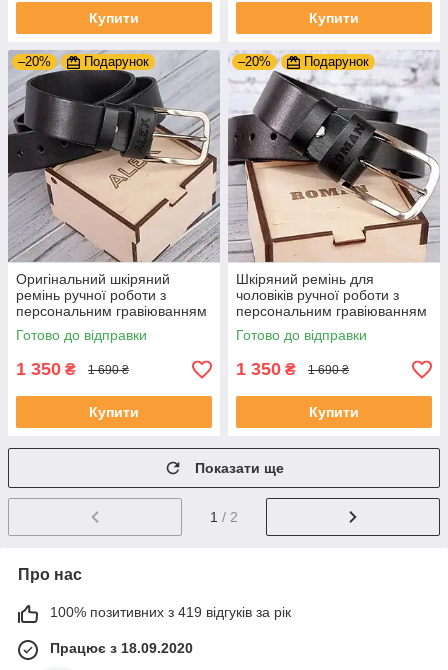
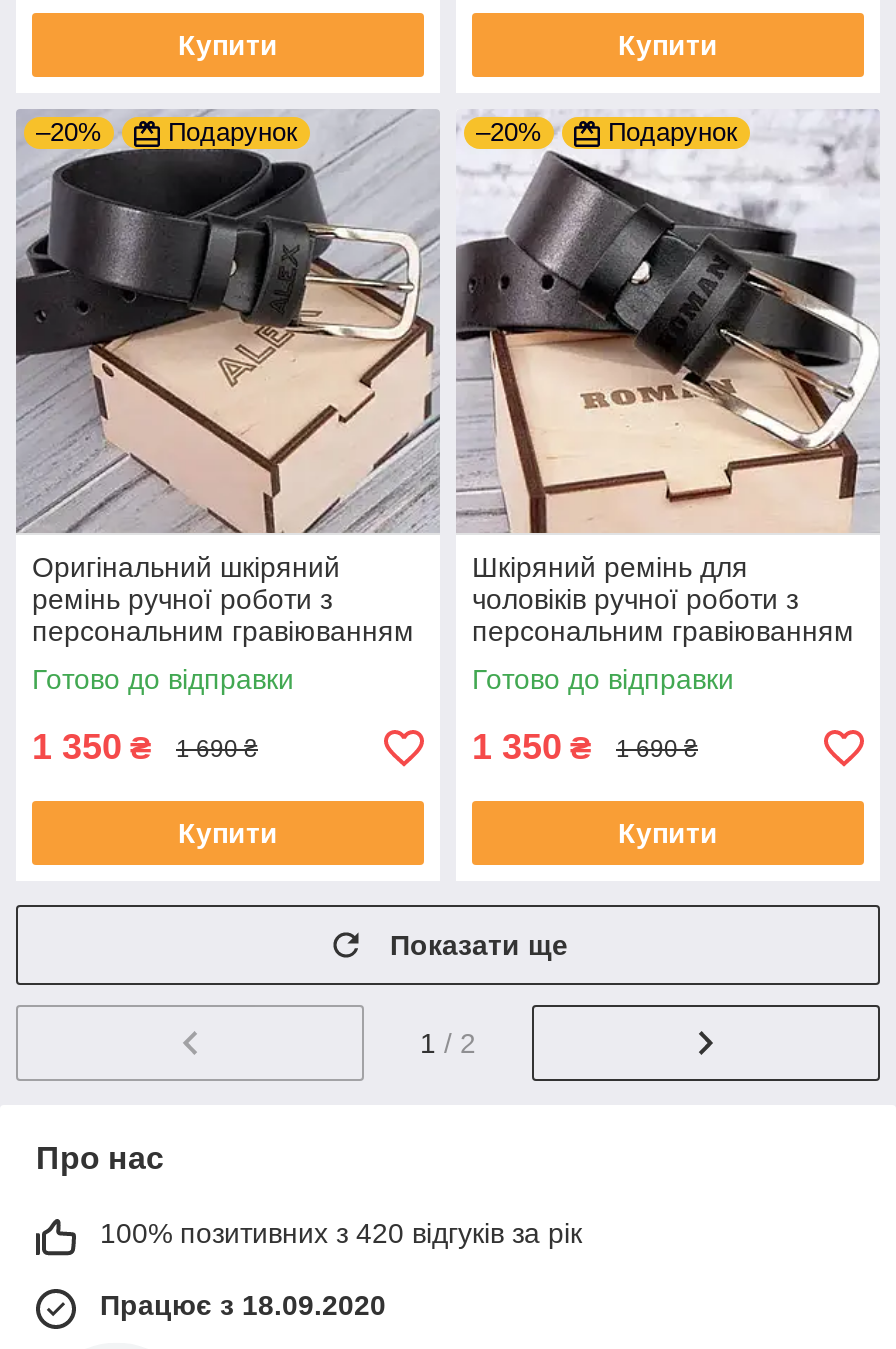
[50,604,291,620] 100% позитивних з 419 відгуків за рік -> [100,1217,582,1249] 100% позитивних з 420 відгуків за рік

